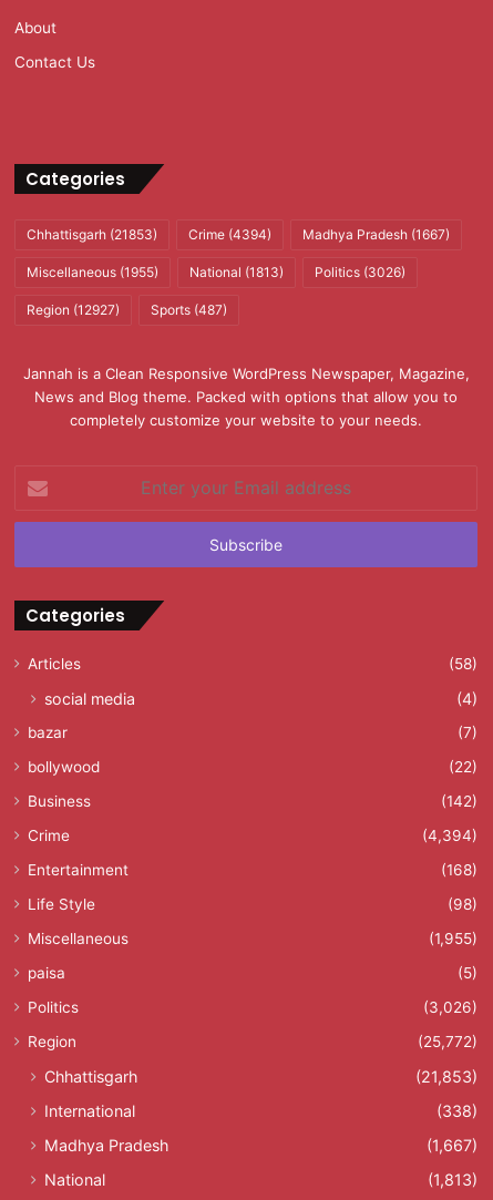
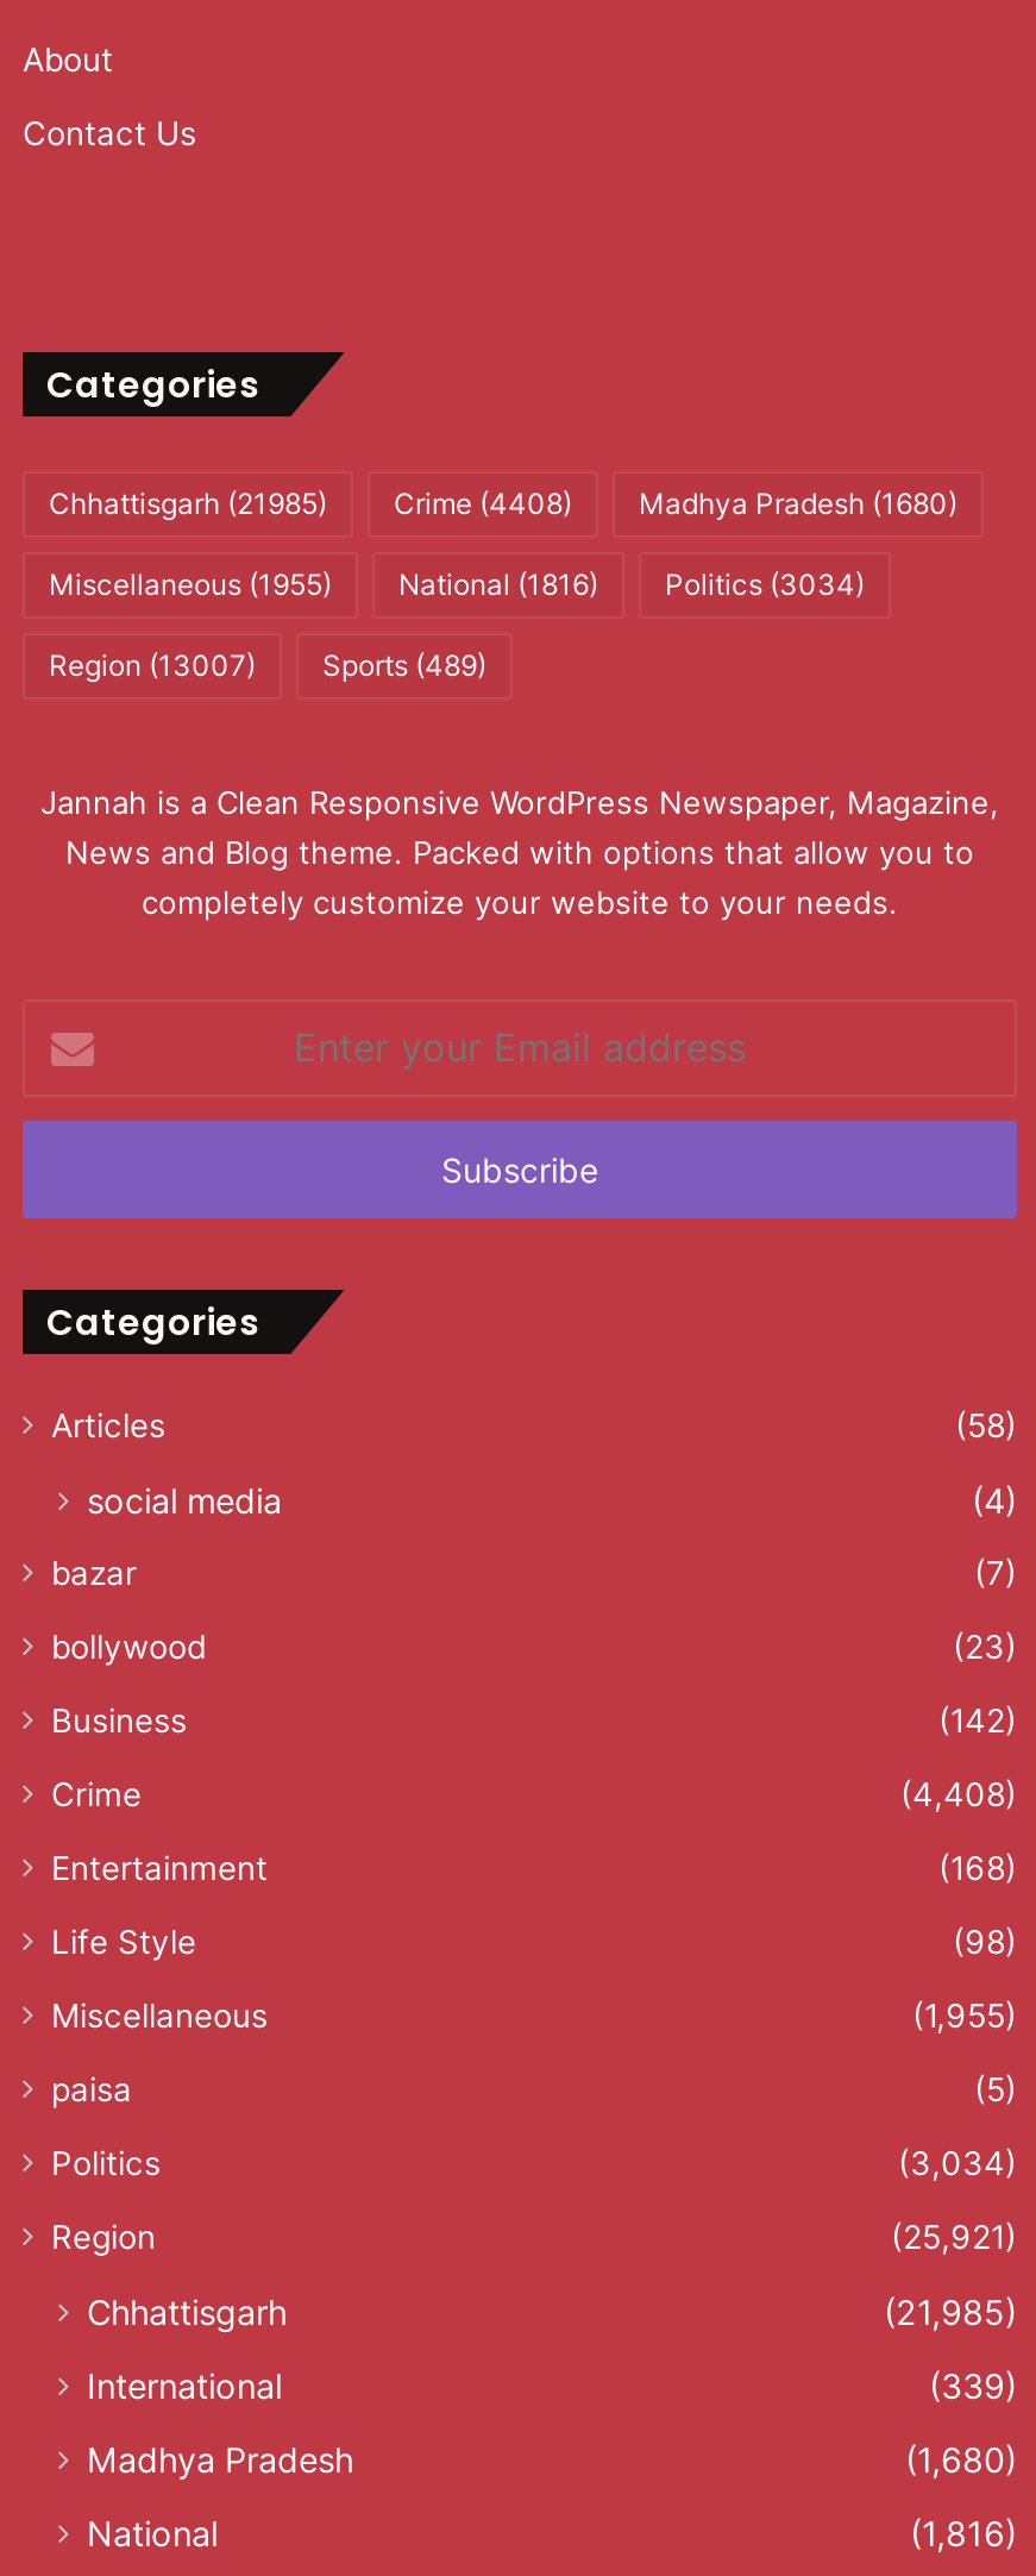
[27,226,157,243] Chhattisgarh (21853) -> [49,485,327,521] Chhattisgarh (21985)
[188,226,271,243] Crime (4394) -> [394,485,572,521] Crime (4408)
[302,226,450,243] Madhya Pradesh (1667) -> [639,485,957,521] Madhya Pradesh (1680)
[189,264,284,281] National (1813) -> [398,566,598,602] National (1816)
[315,264,405,281] Politics (3026) -> [665,566,865,602] Politics (3034)
[27,302,120,318] Region (12927) -> [49,647,256,683] Region (13007)
[151,302,227,318] Sports (487) -> [322,647,486,683] Sports (489)
[449,758,477,776] (22) -> [953,1627,1017,1666] (23)
[422,827,477,845] (4,394) -> [900,1775,1017,1813] (4,408)
[423,999,477,1017] (3,026) -> [898,2144,1017,2182] (3,034)
[418,1033,477,1051] (25,772) -> [891,2218,1017,2256] (25,921)
[415,1067,477,1086] (21,853) -> [884,2291,1017,2332] (21,985)
[436,1102,477,1121] (338) -> [929,2365,1017,2406] (339)
[427,1136,477,1155] (1,667) -> [905,2439,1017,2479] (1,680)
[428,1171,477,1189] (1,813) -> [910,2513,1017,2553] (1,816)

